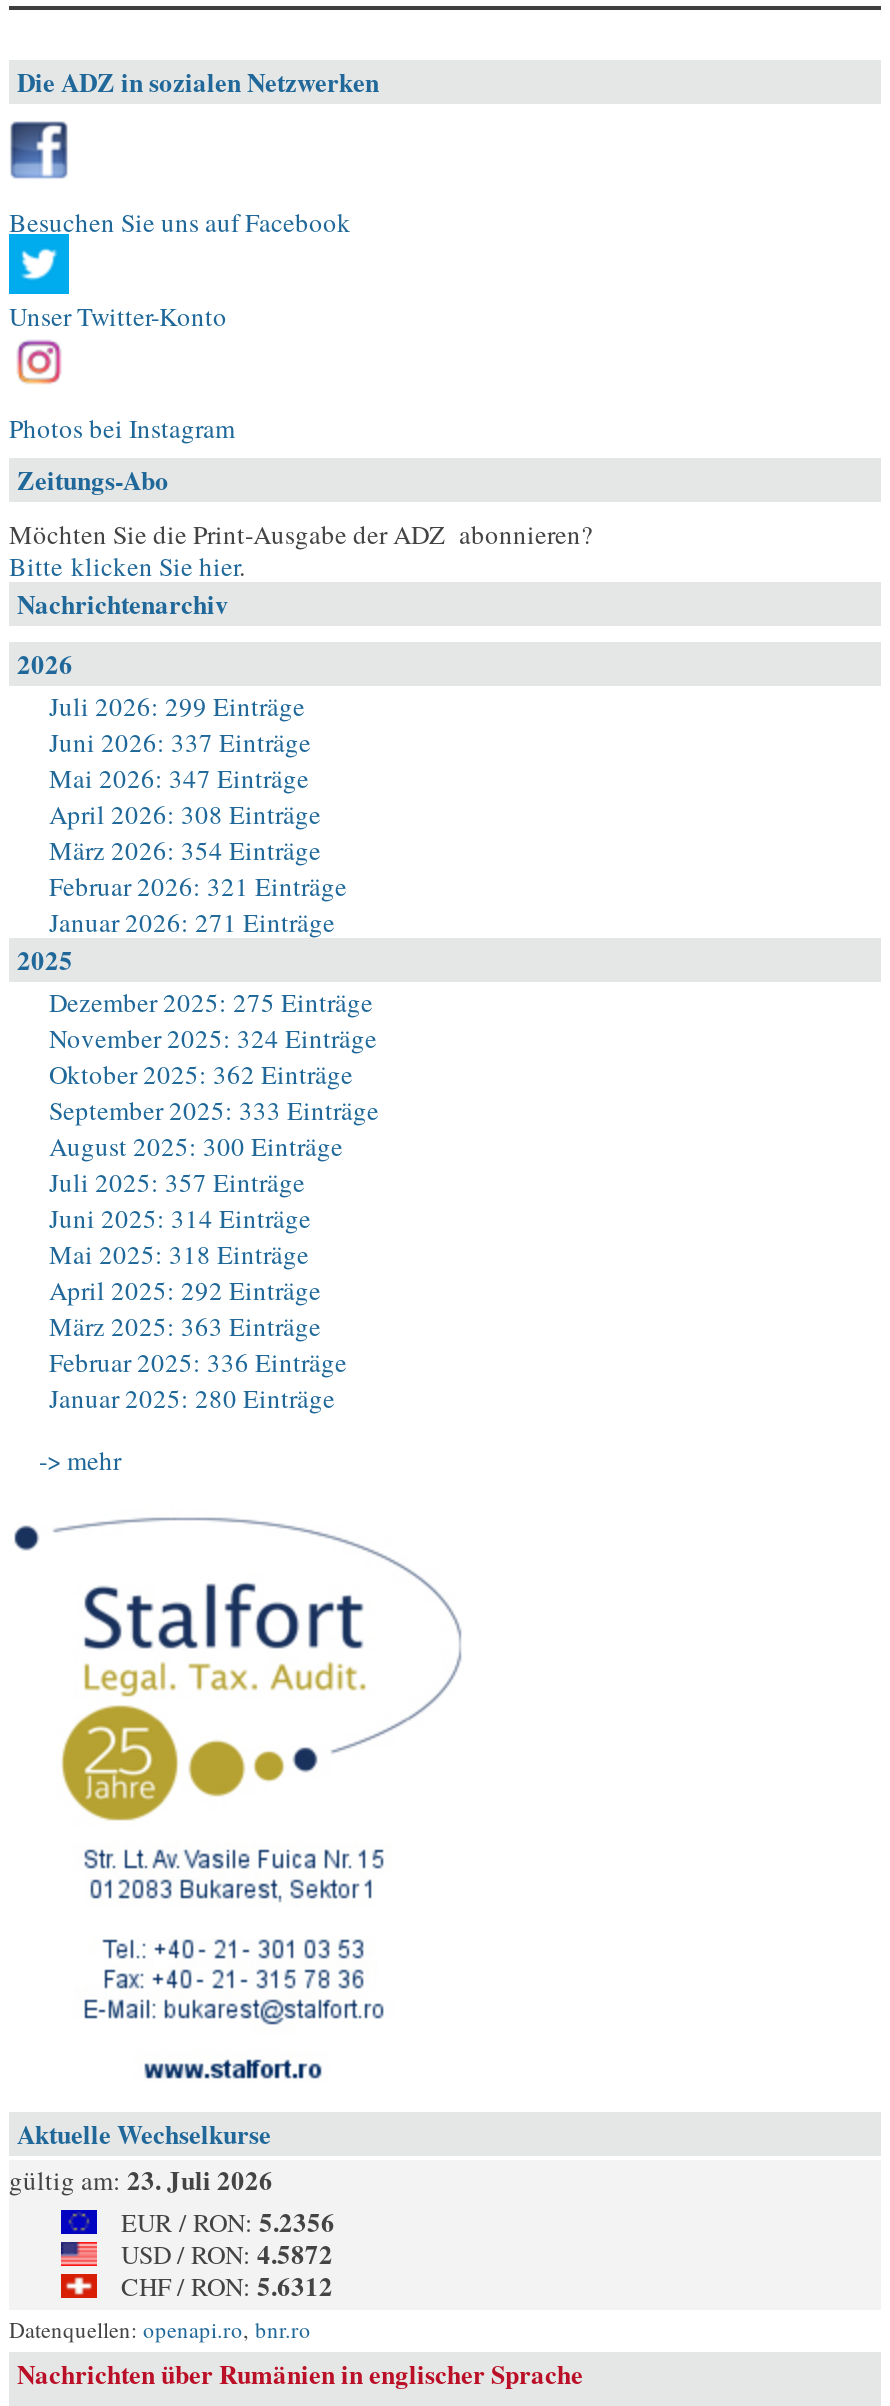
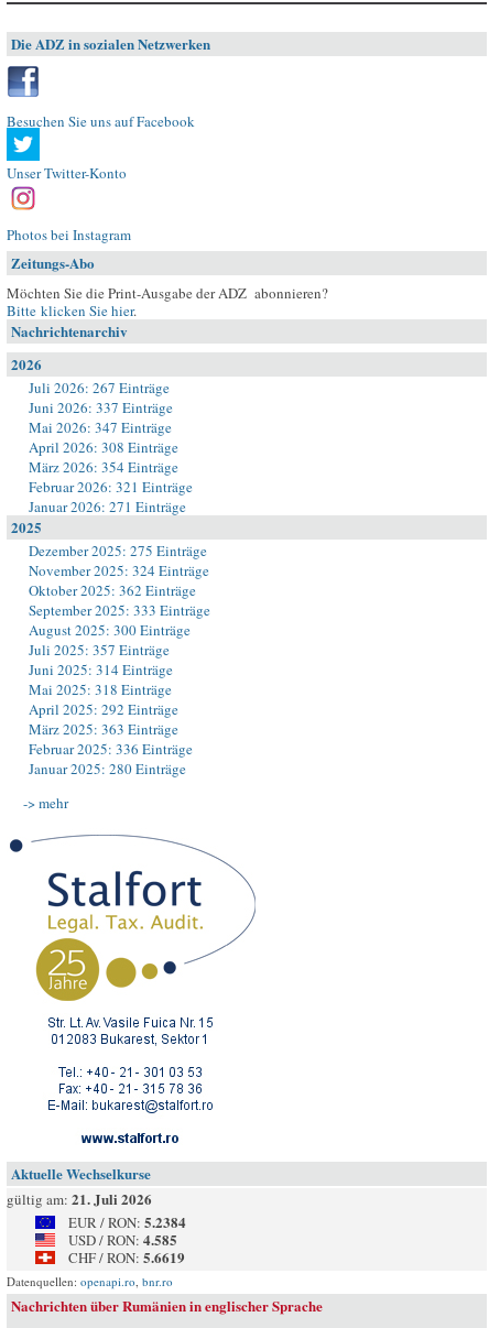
[49,688,305,724] Juli 2026: 299 Einträge -> [29,378,170,398] Juli 2026: 267 Einträge
[9,2160,273,2198] gültig am: 23. Juli 2026 -> [7,1188,152,1209] gültig am: 21. Juli 2026
[121,2202,335,2240] EUR / RON: 5.2356 -> [68,1211,186,1232] EUR / RON: 5.2384
[121,2234,333,2272] USD / RON: 4.5872 -> [68,1229,177,1250] USD / RON: 4.585
[121,2266,333,2304] CHF / RON: 5.6312 -> [68,1247,185,1267] CHF / RON: 5.6619

